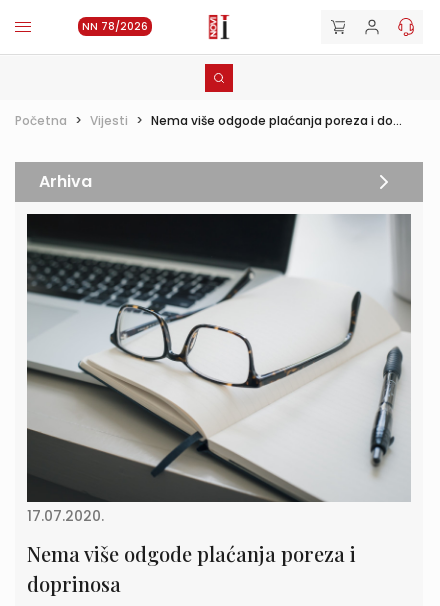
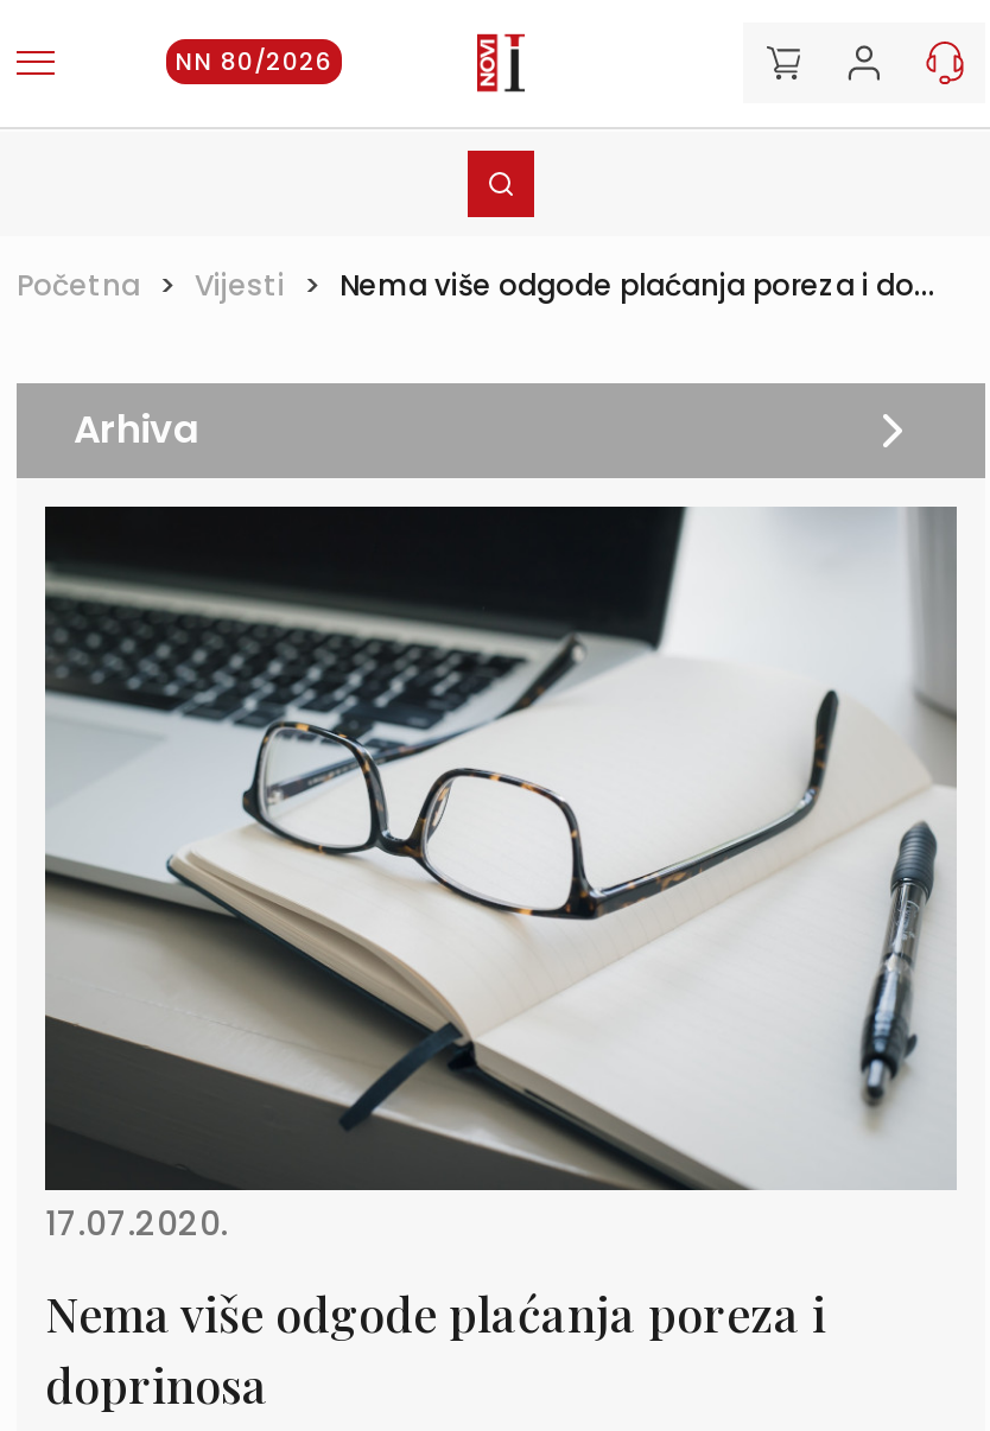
[82,19,148,34] NN 78/2026 -> [176,44,332,79] NN 80/2026

